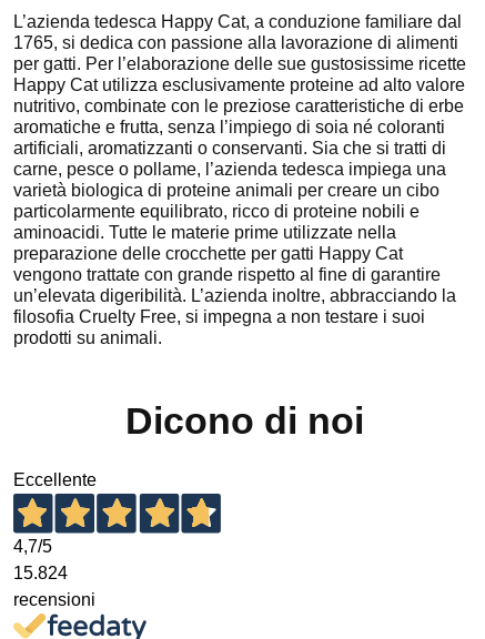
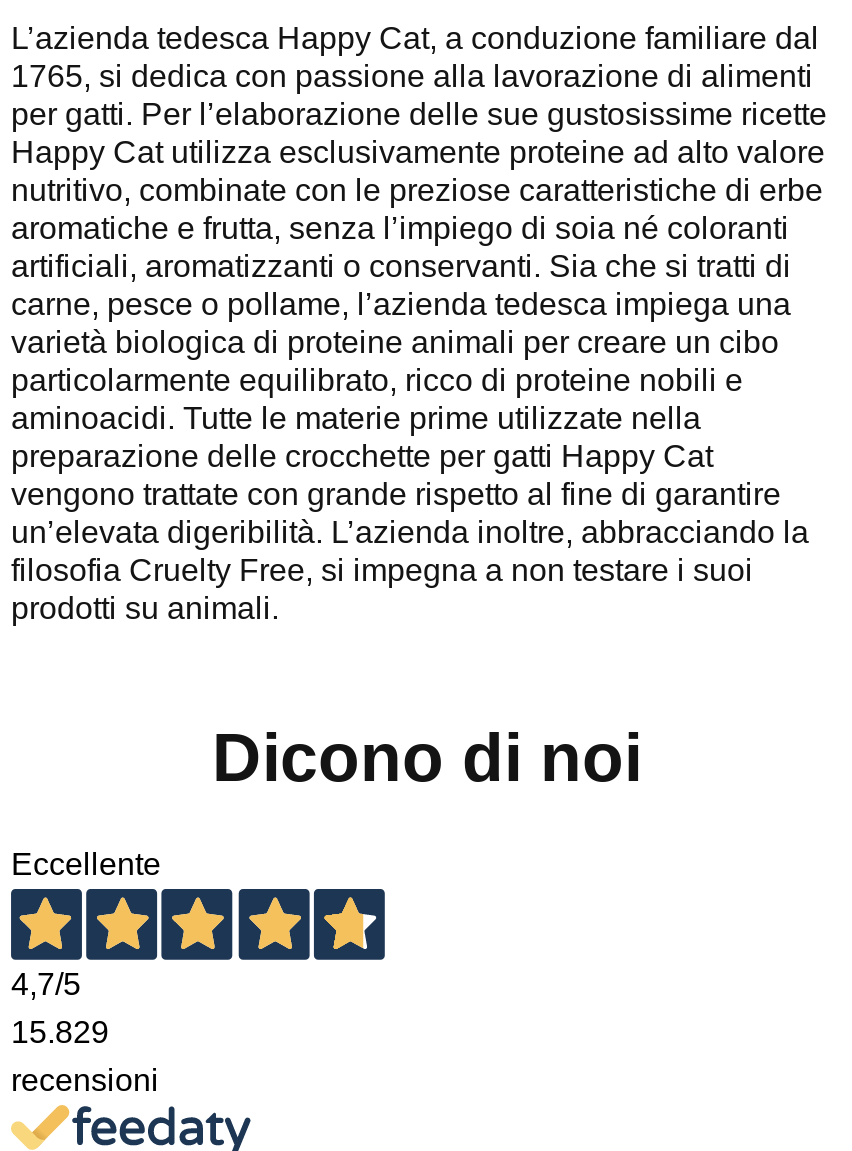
[13,564,68,583] 15.824 -> [11,1015,109,1049] 15.829

